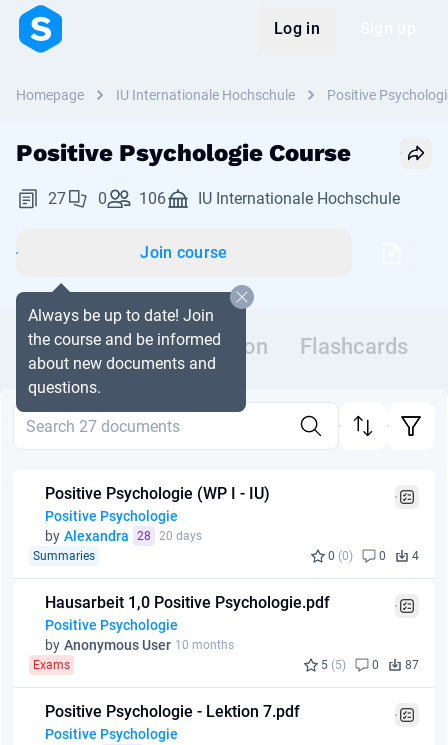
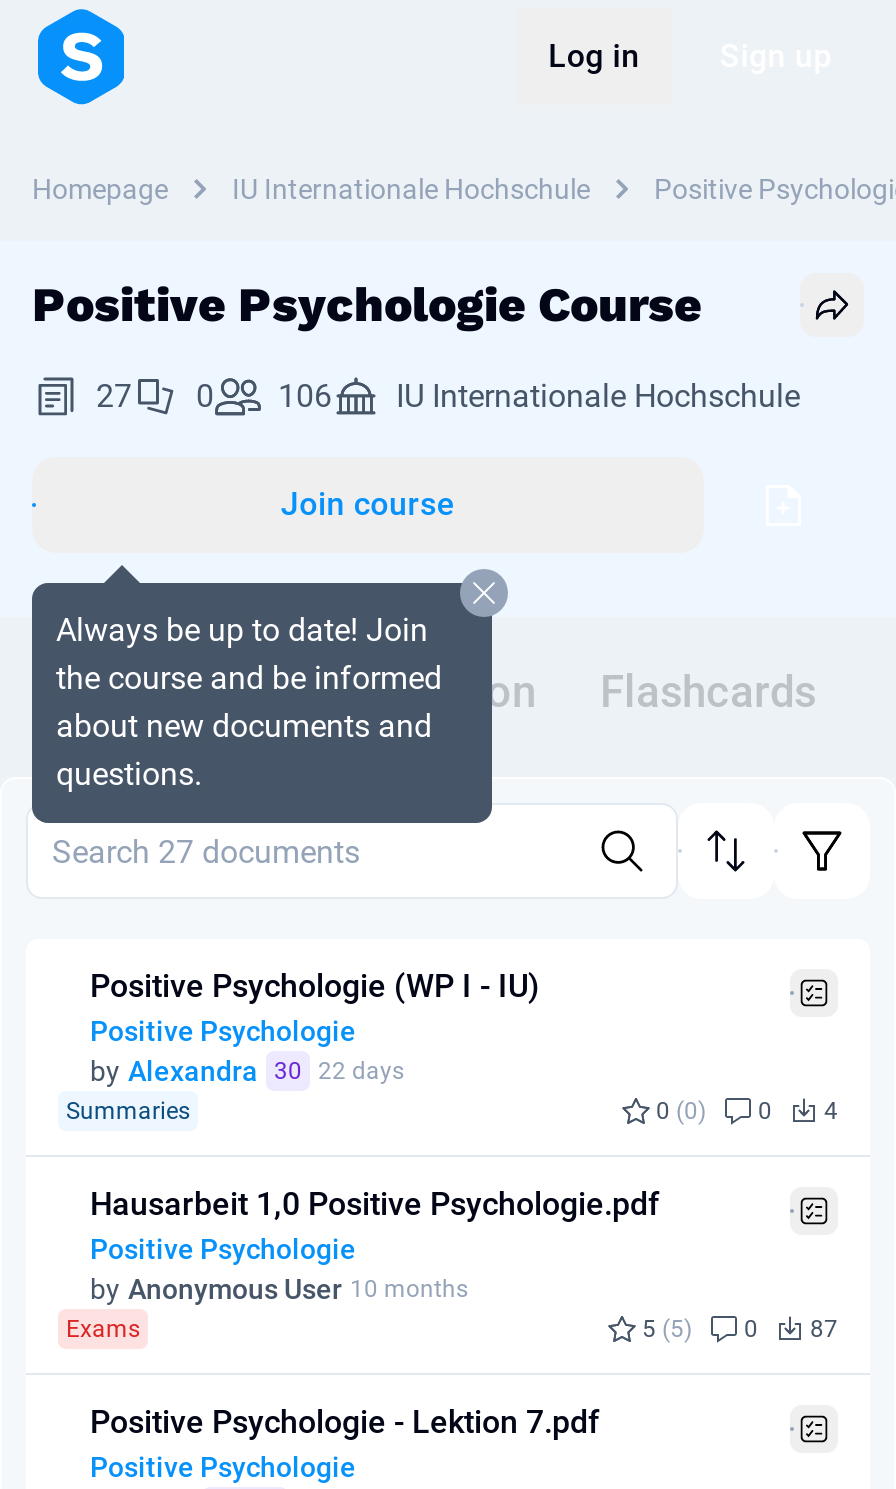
[45,528,202,544] by Alexandra 28 20 days -> [90,1055,404,1087] by Alexandra 30 22 days

